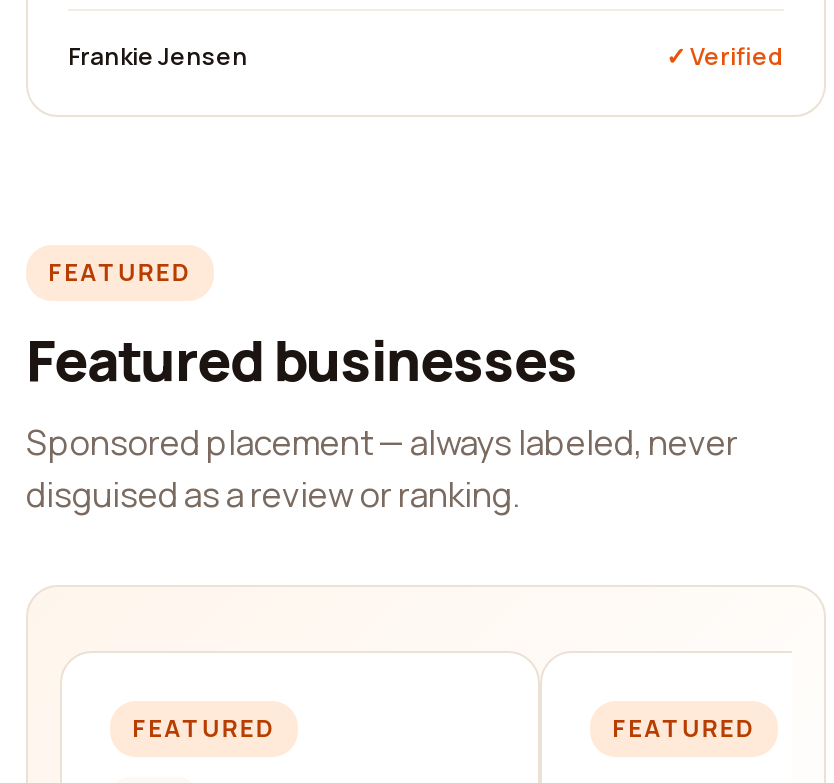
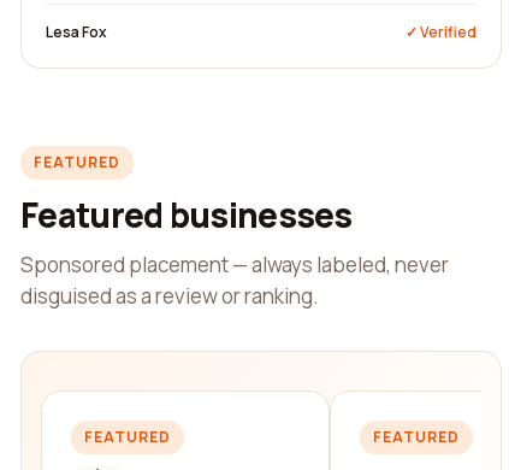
[68,39,248,73] Frankie Jensen -> [46,22,107,42] Lesa Fox

